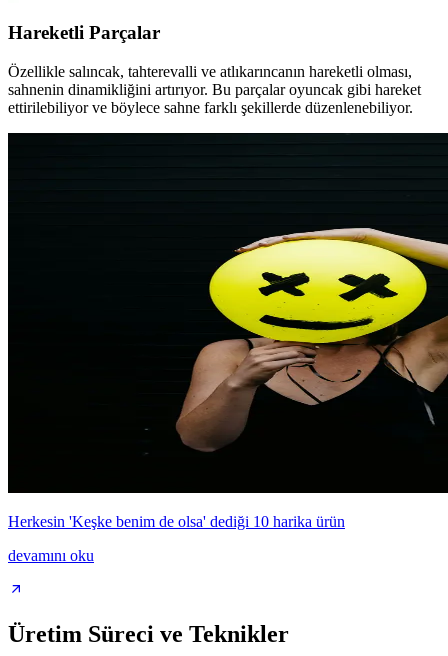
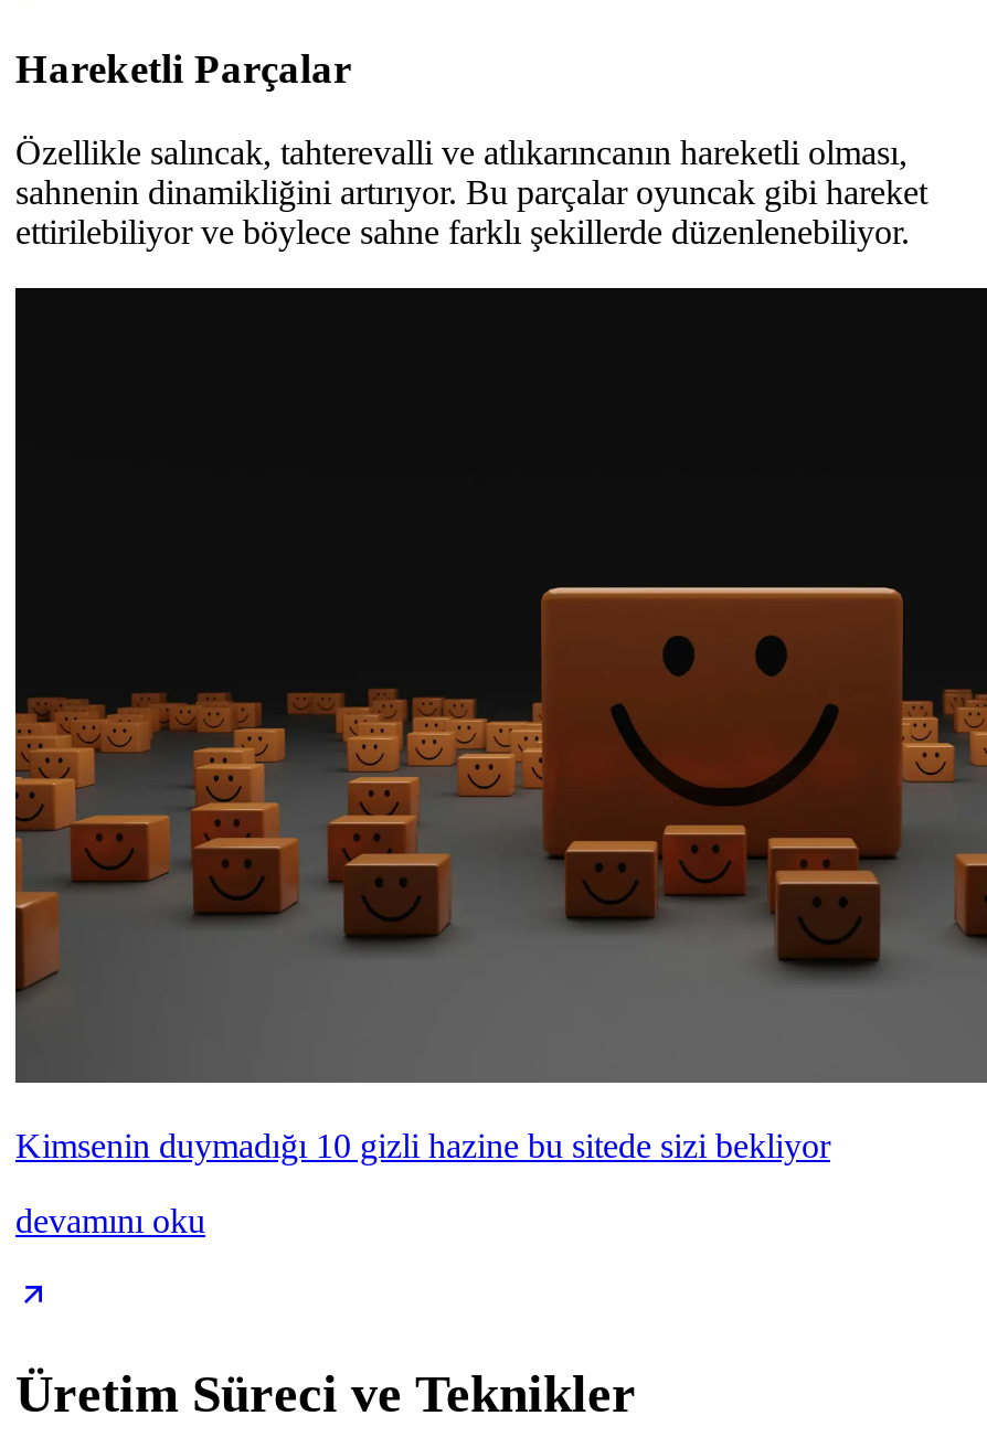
[7,227,445,530] [image] | Herkesin 'Keşke benim de olsa' dediği 10 harika ürün -> [13,499,980,1165] [image] | Kimsenin duymadığı 10 gizli hazine bu sitede sizi bekliyor

